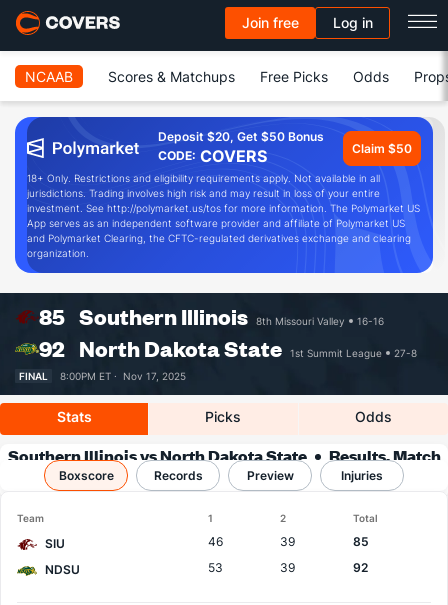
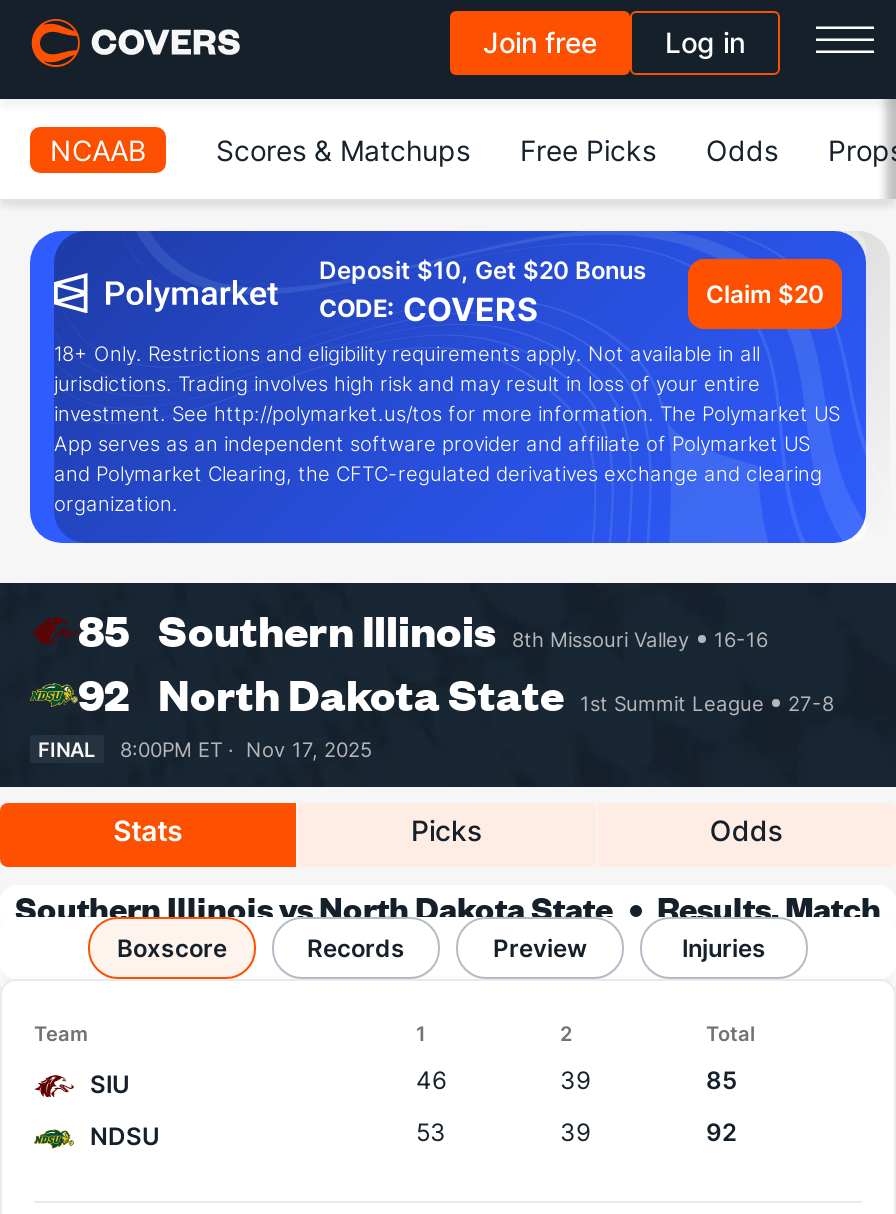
[158,129,324,144] Deposit $20, Get $50 Bonus -> [319,255,647,285] Deposit $10, Get $20 Bonus
[352,140,412,155] Claim $50 -> [706,278,824,308] Claim $20

